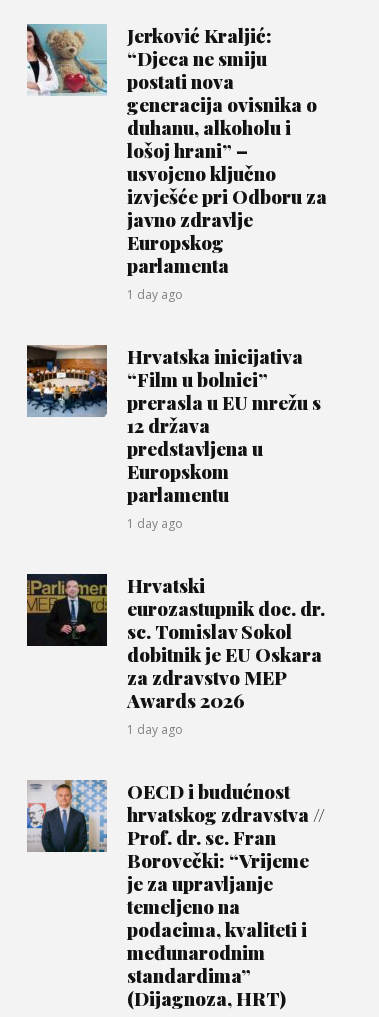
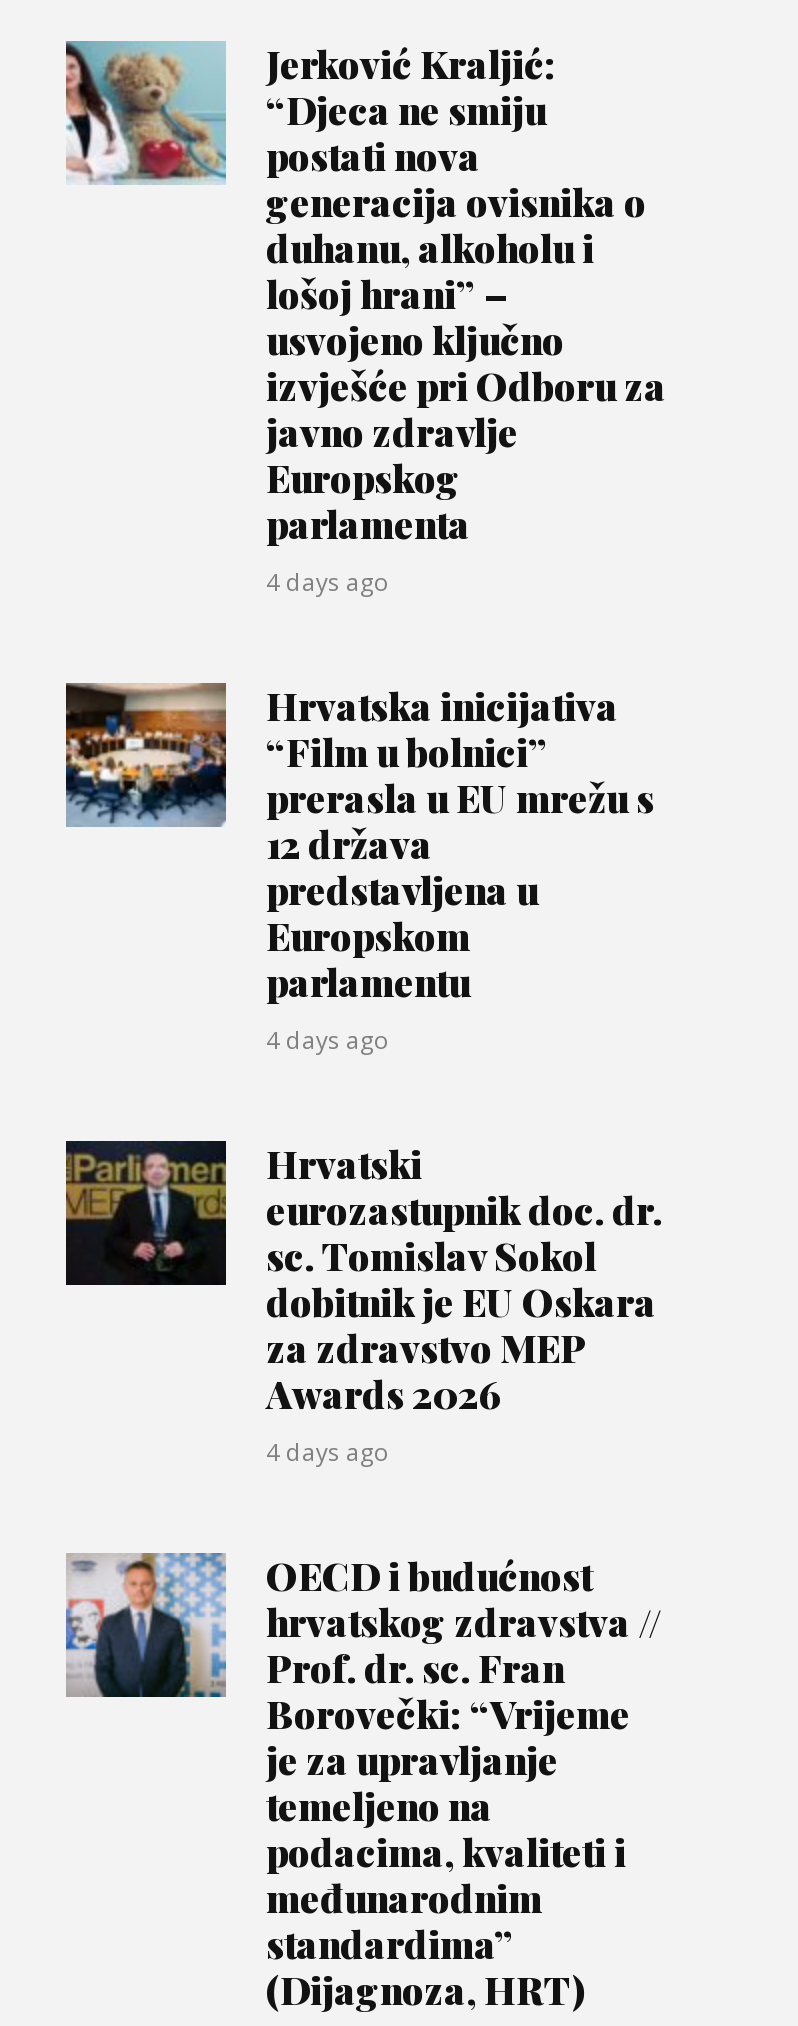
[127,286,183,303] 1 day ago -> [266,565,390,599] 4 days ago
[127,515,183,532] 1 day ago -> [266,1023,390,1057] 4 days ago
[127,721,183,738] 1 day ago -> [266,1435,390,1469] 4 days ago

